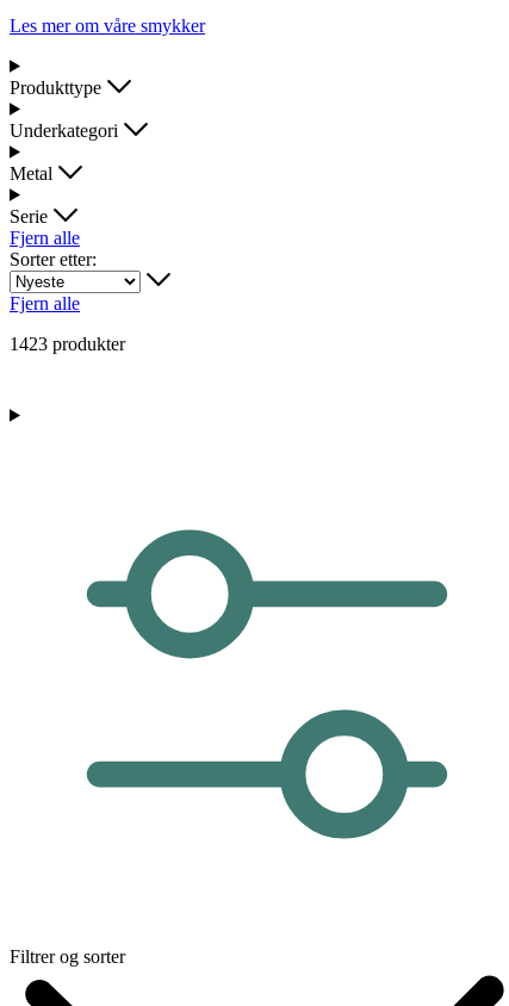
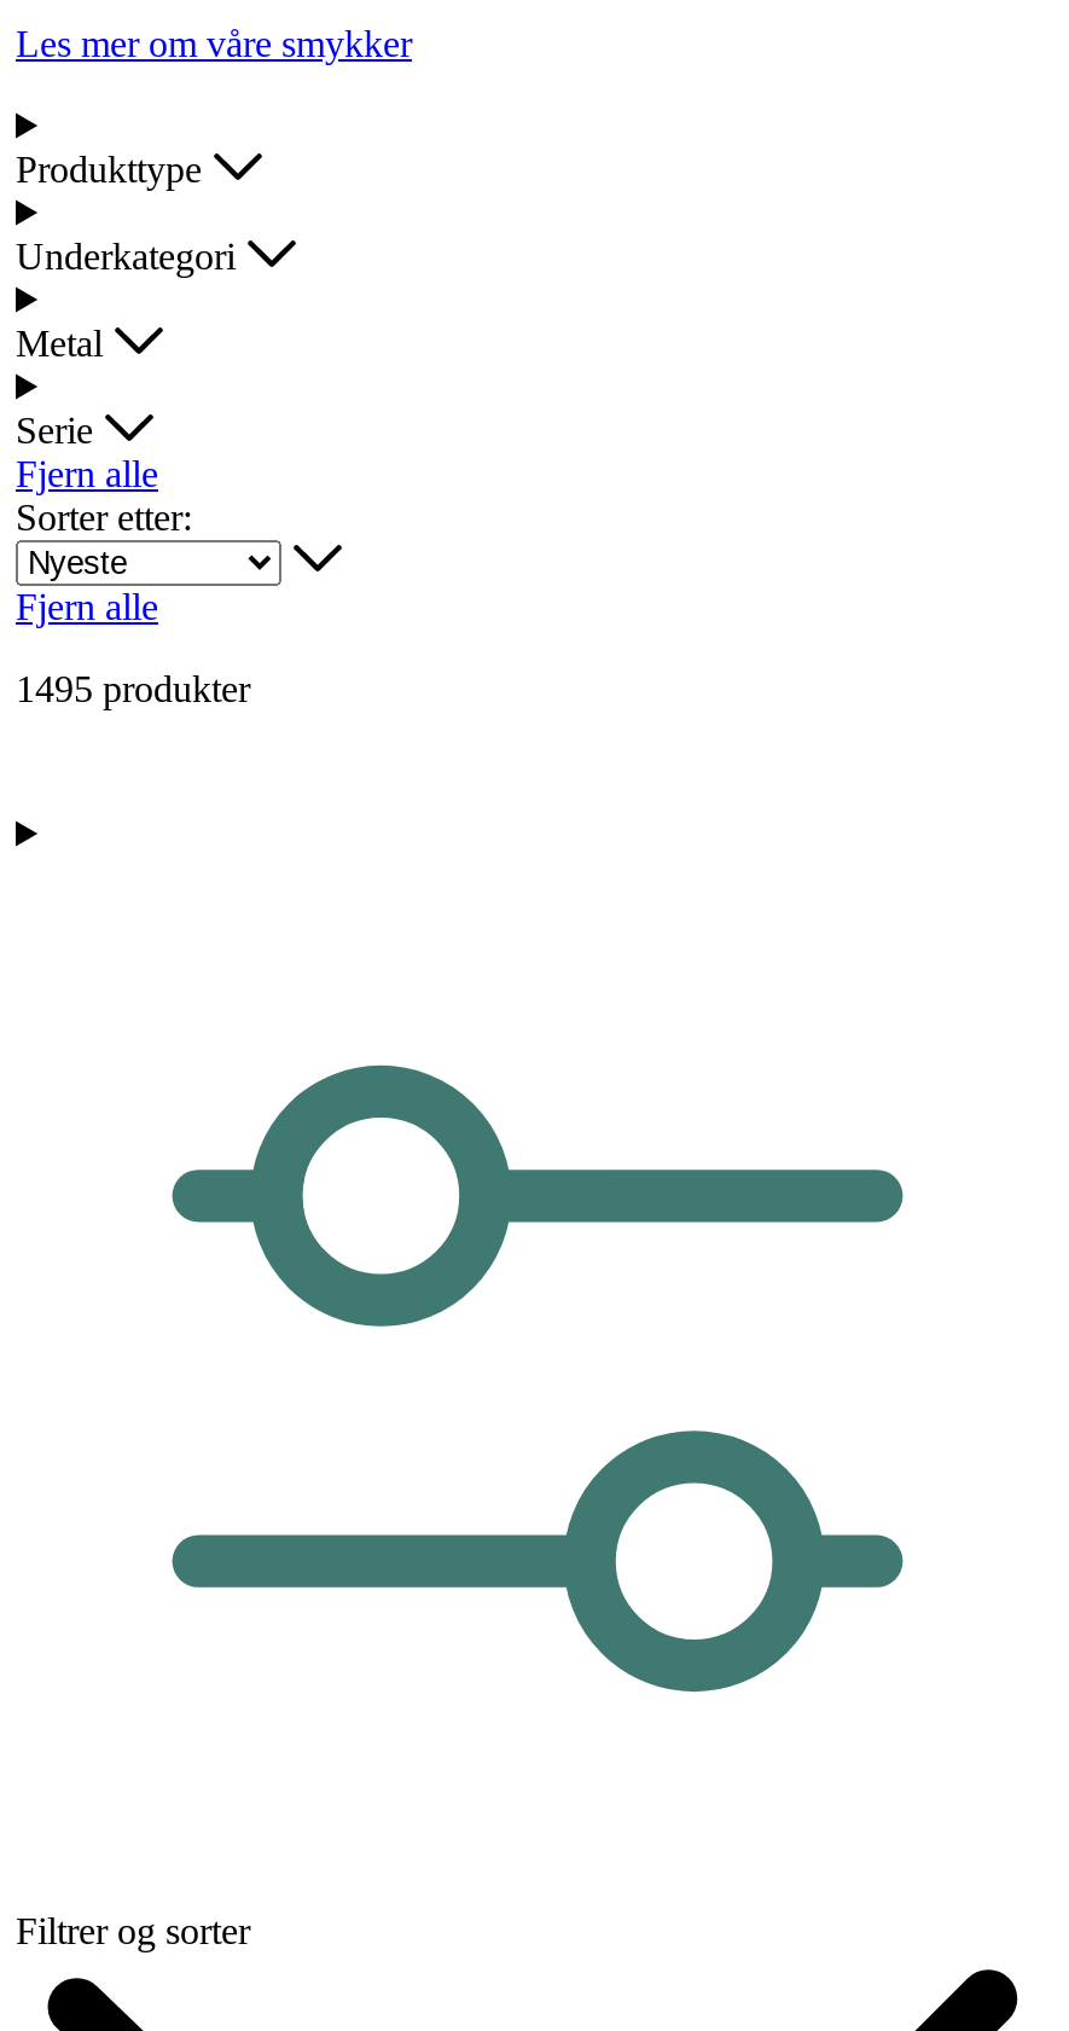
[10,334,125,354] 1423 produkter -> [16,668,250,709] 1495 produkter

